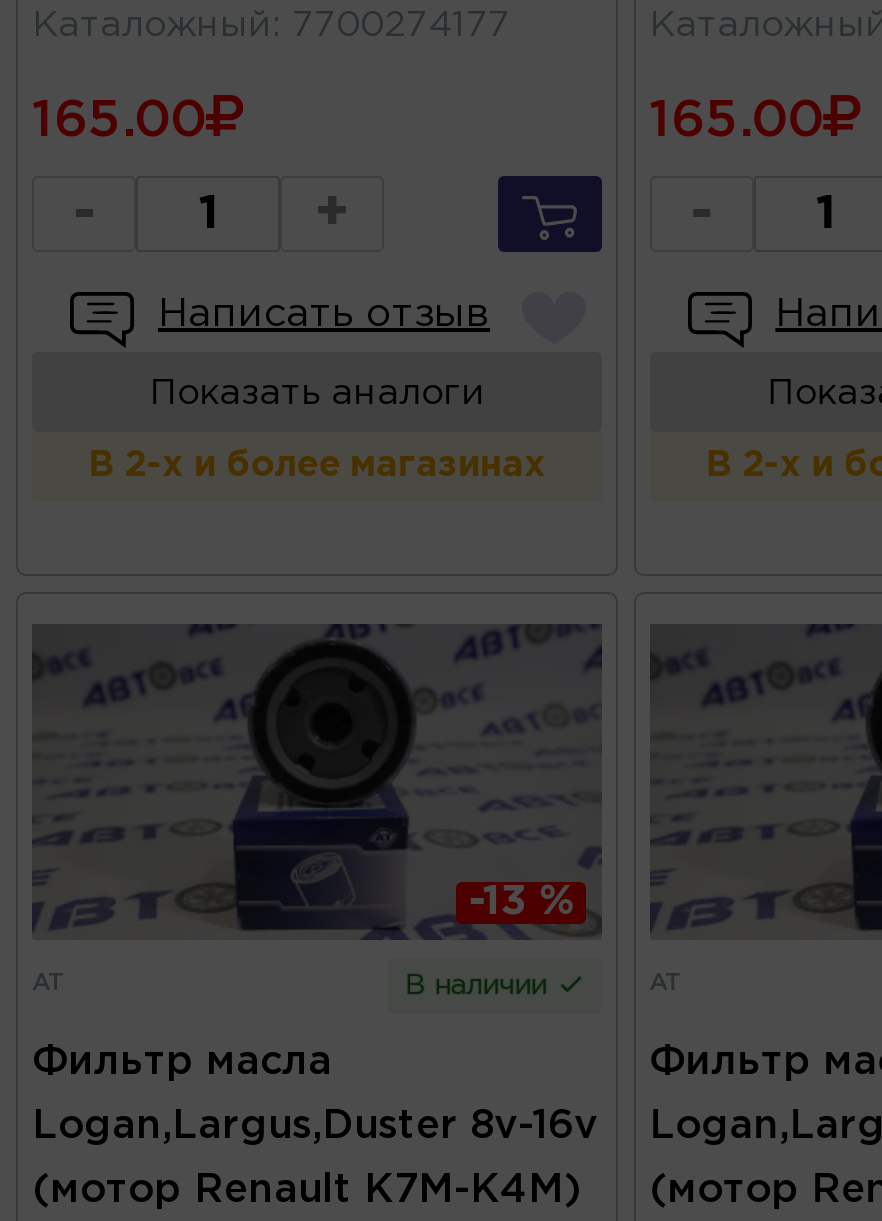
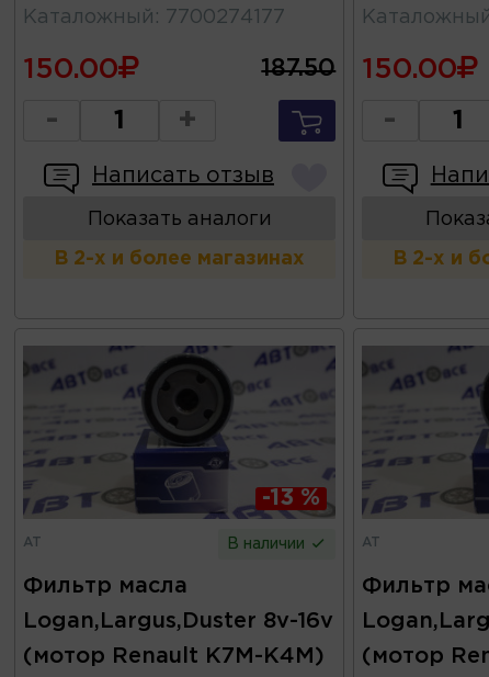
[32,97,206,143] 165.00 -> [23,57,336,82] 150.00 | 187.50
[649,97,823,143] 165.00 -> [361,57,457,82] 150.00

